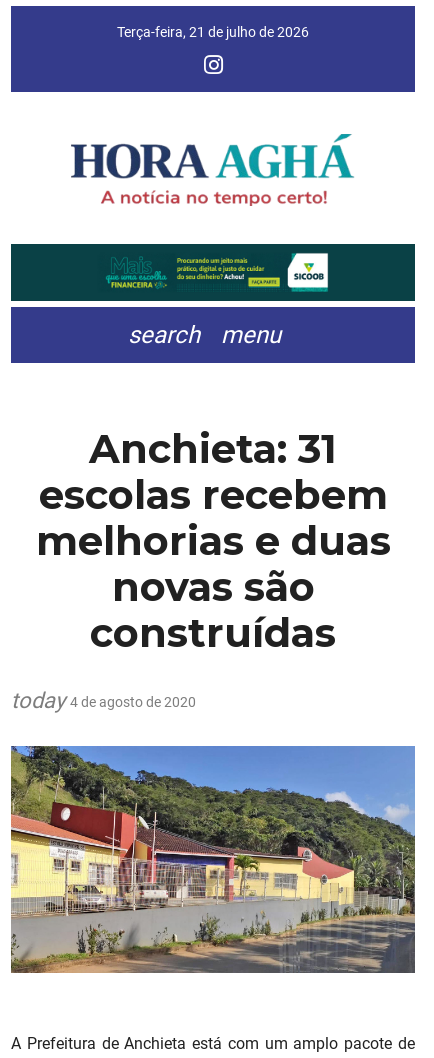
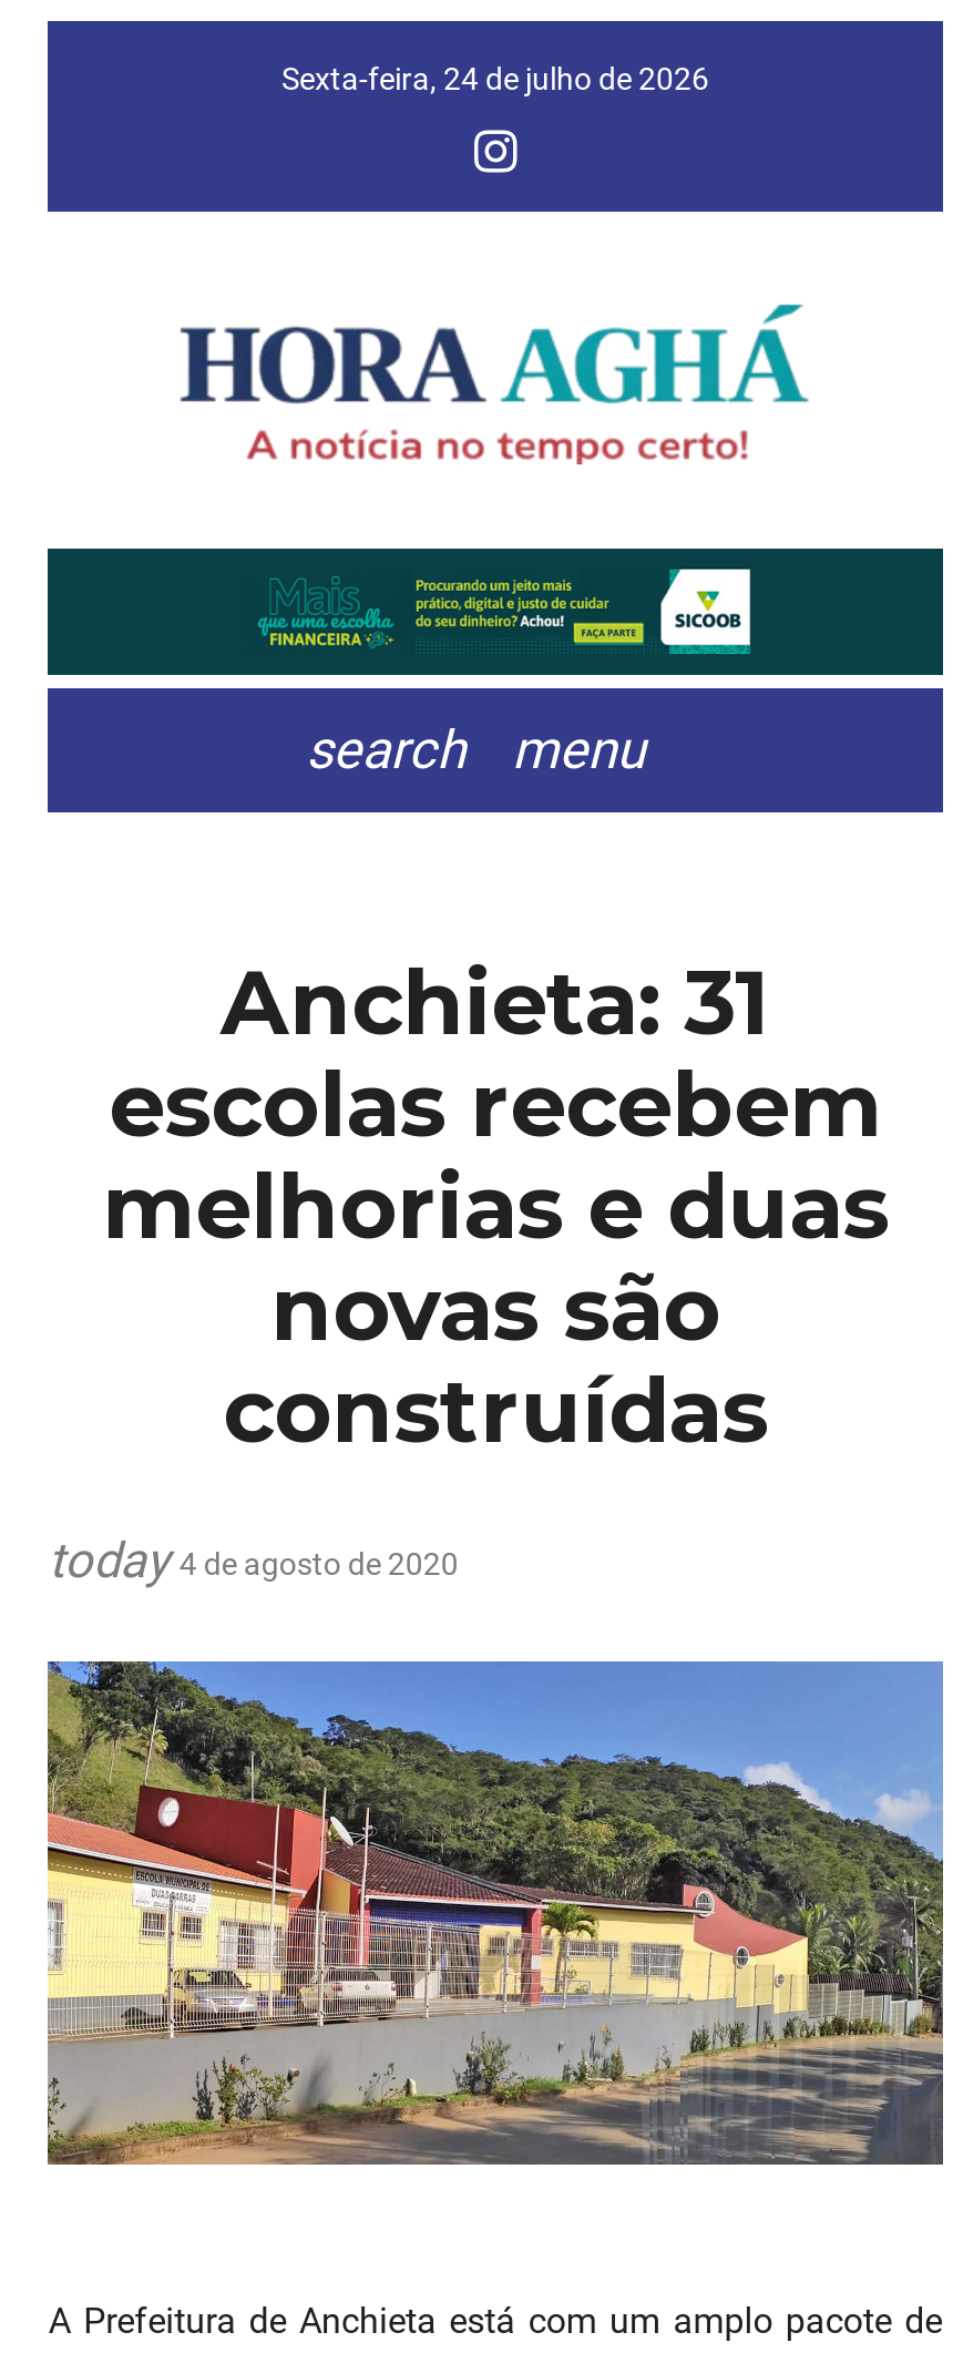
[117,24,309,40] Terça-feira, 21 de julho de 2026 -> [281,61,709,96] Sexta-feira, 24 de julho de 2026

